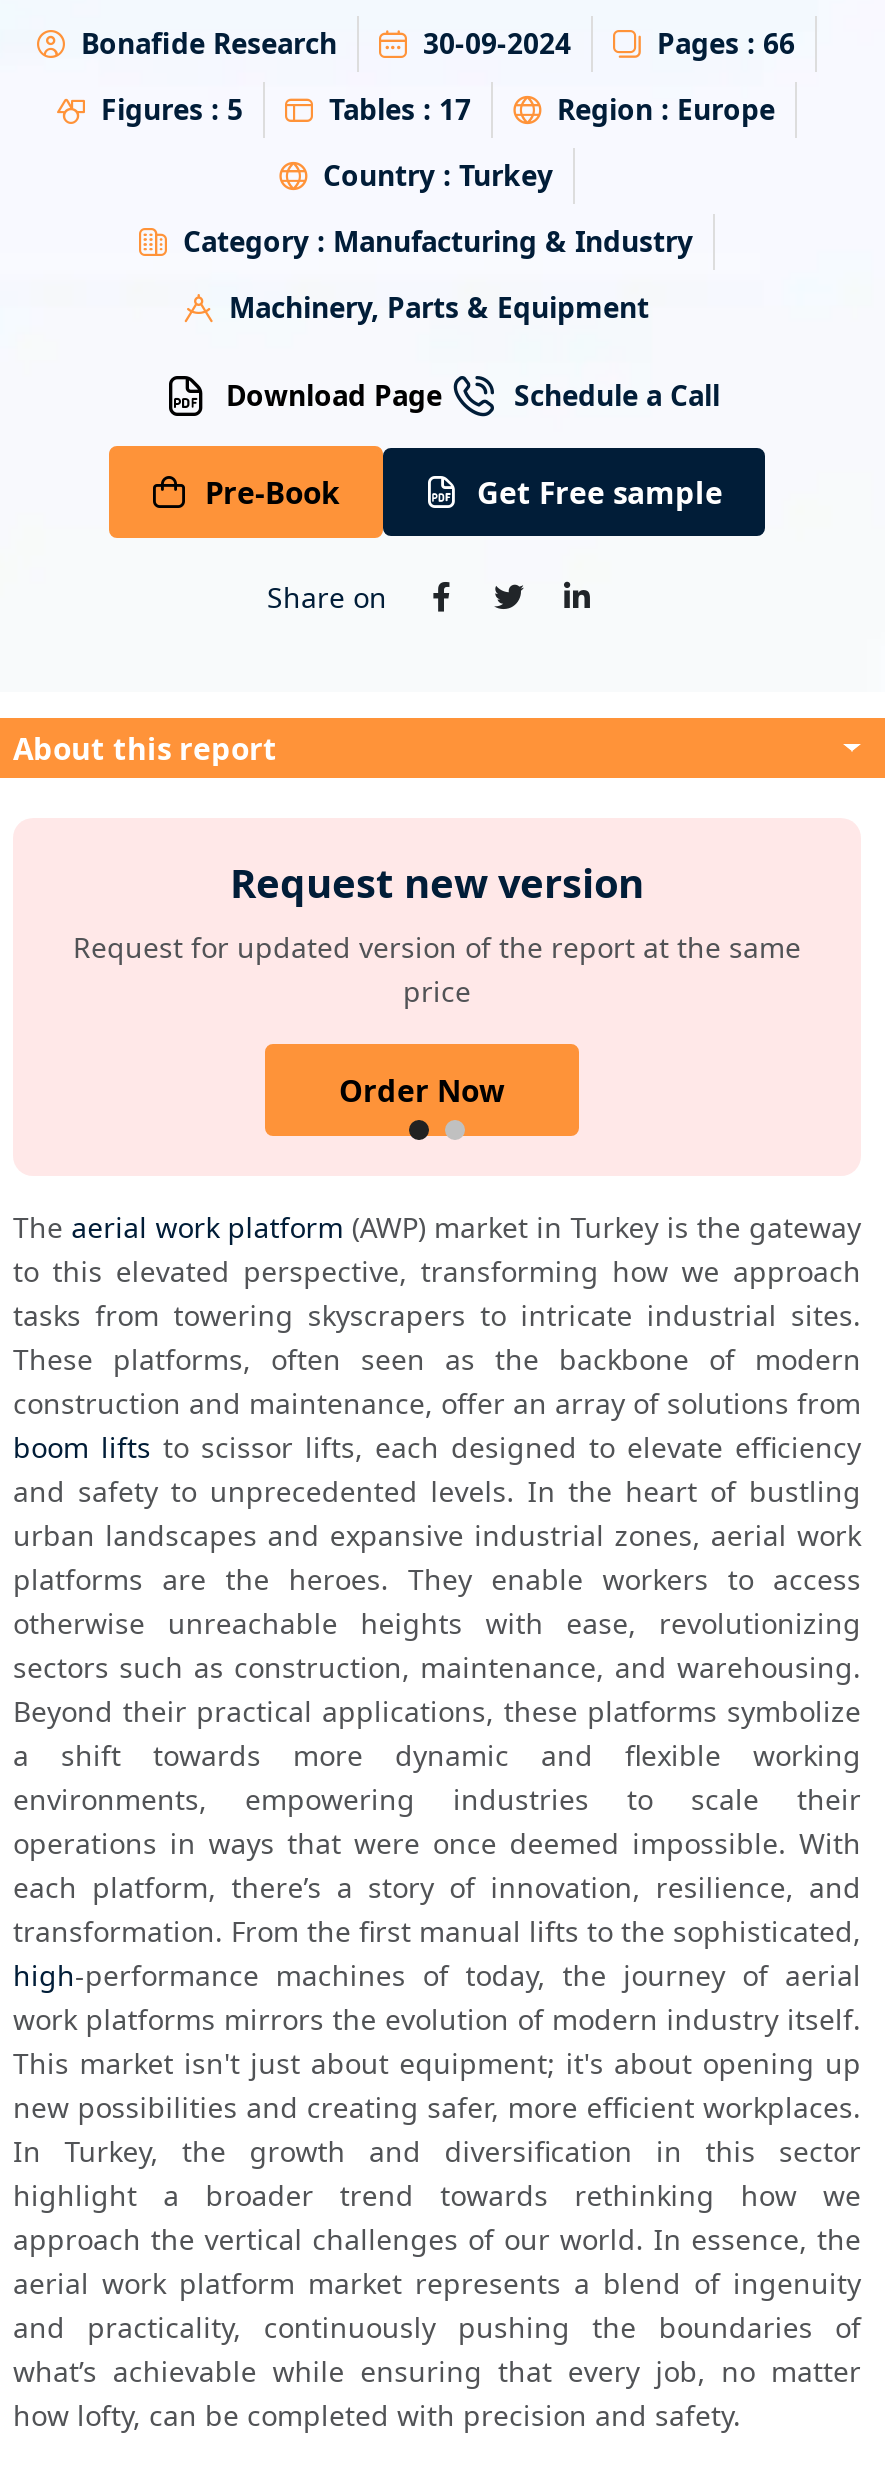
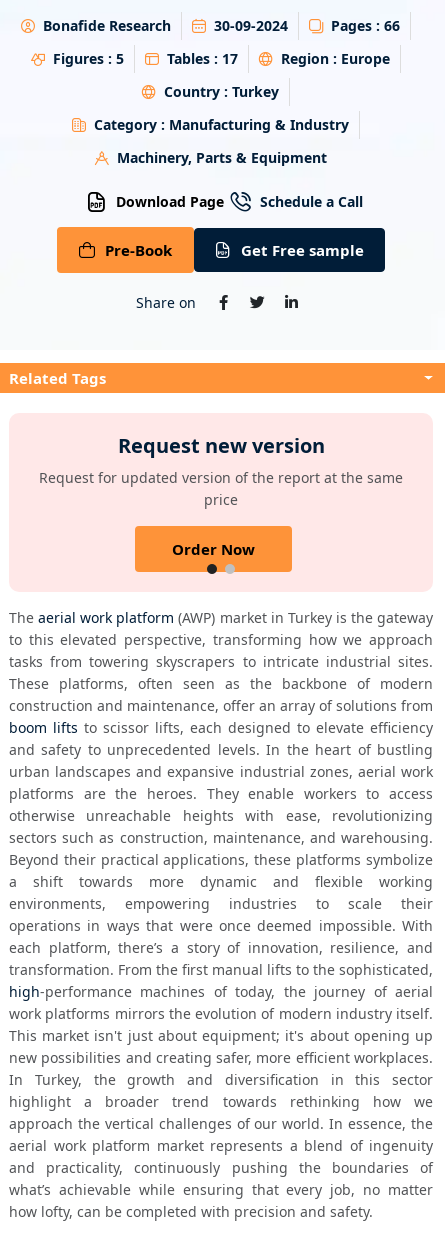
[13,729,277,769] About this report -> [9,368,106,388] Related Tags

